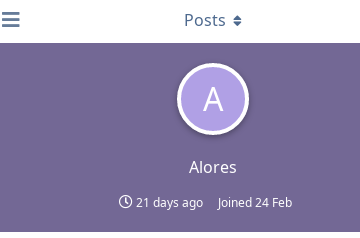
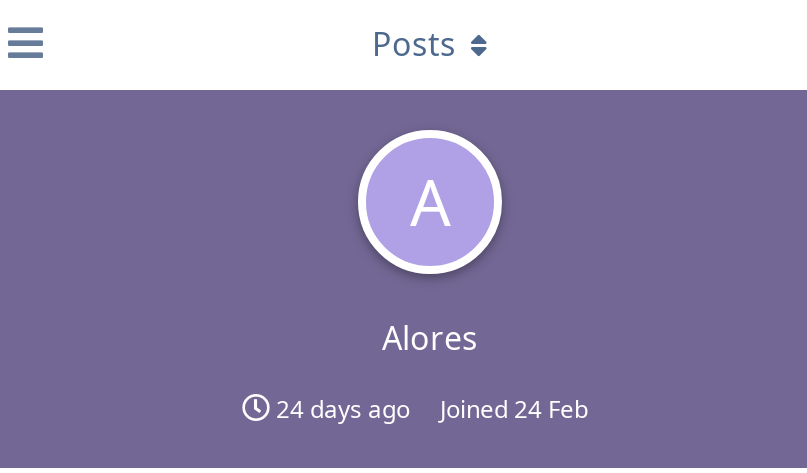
[136,194,292,211] 21 days ago Joined 24 Feb -> [276,392,588,426] 24 days ago Joined 24 Feb

